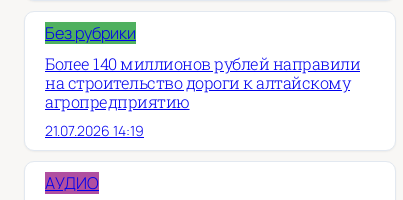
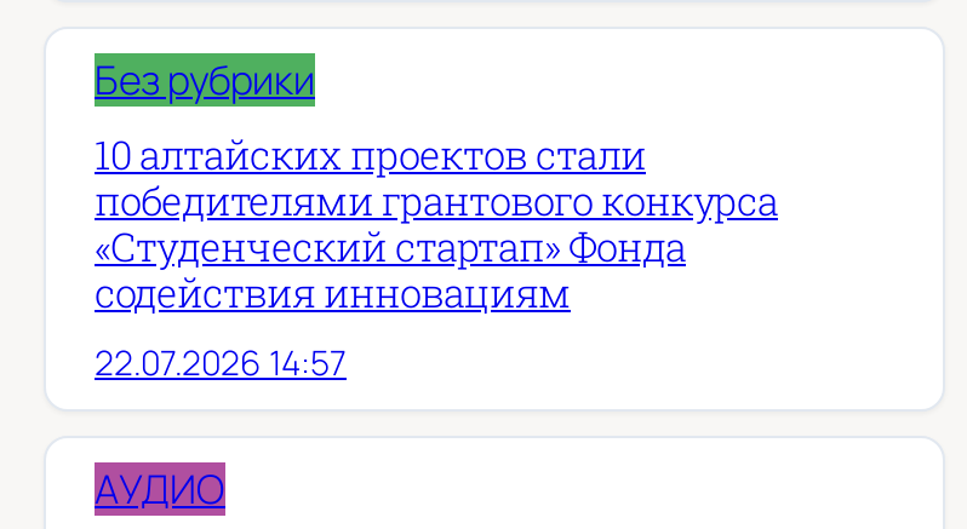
[45,53,360,140] Более 140 миллионов рублей направили | на строительство дороги к алтайскому | агропредприятию | 21.07.2026 14:19 -> [95,128,778,385] 10 алтайских проектов стали | победителями грантового конкурса | «Студенческий стартап» Фонда | содействия инновациям | 22.07.2026 14:57

